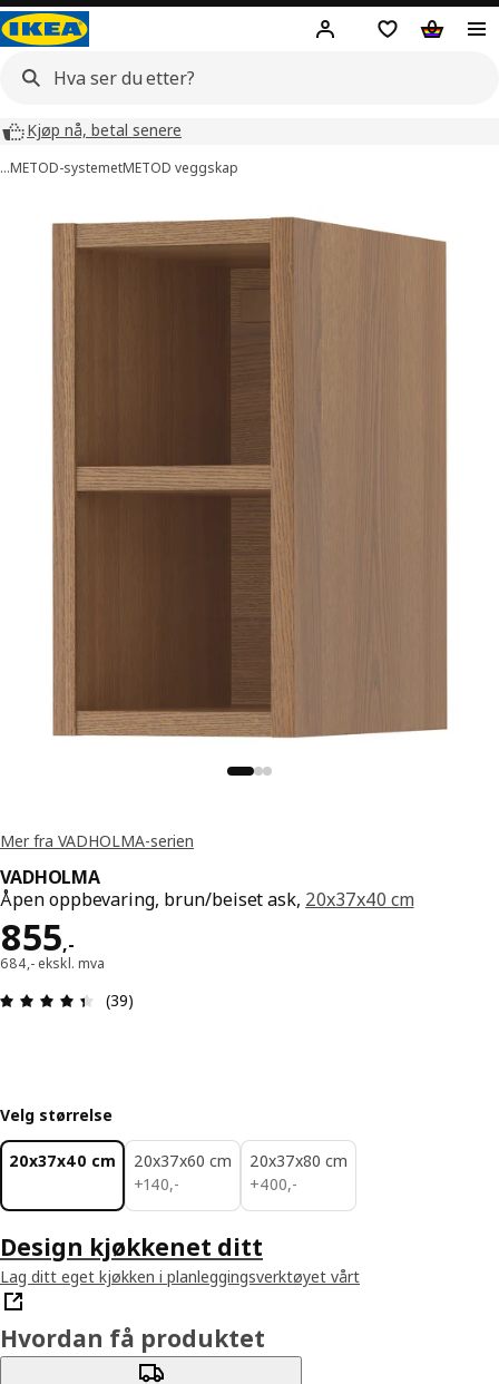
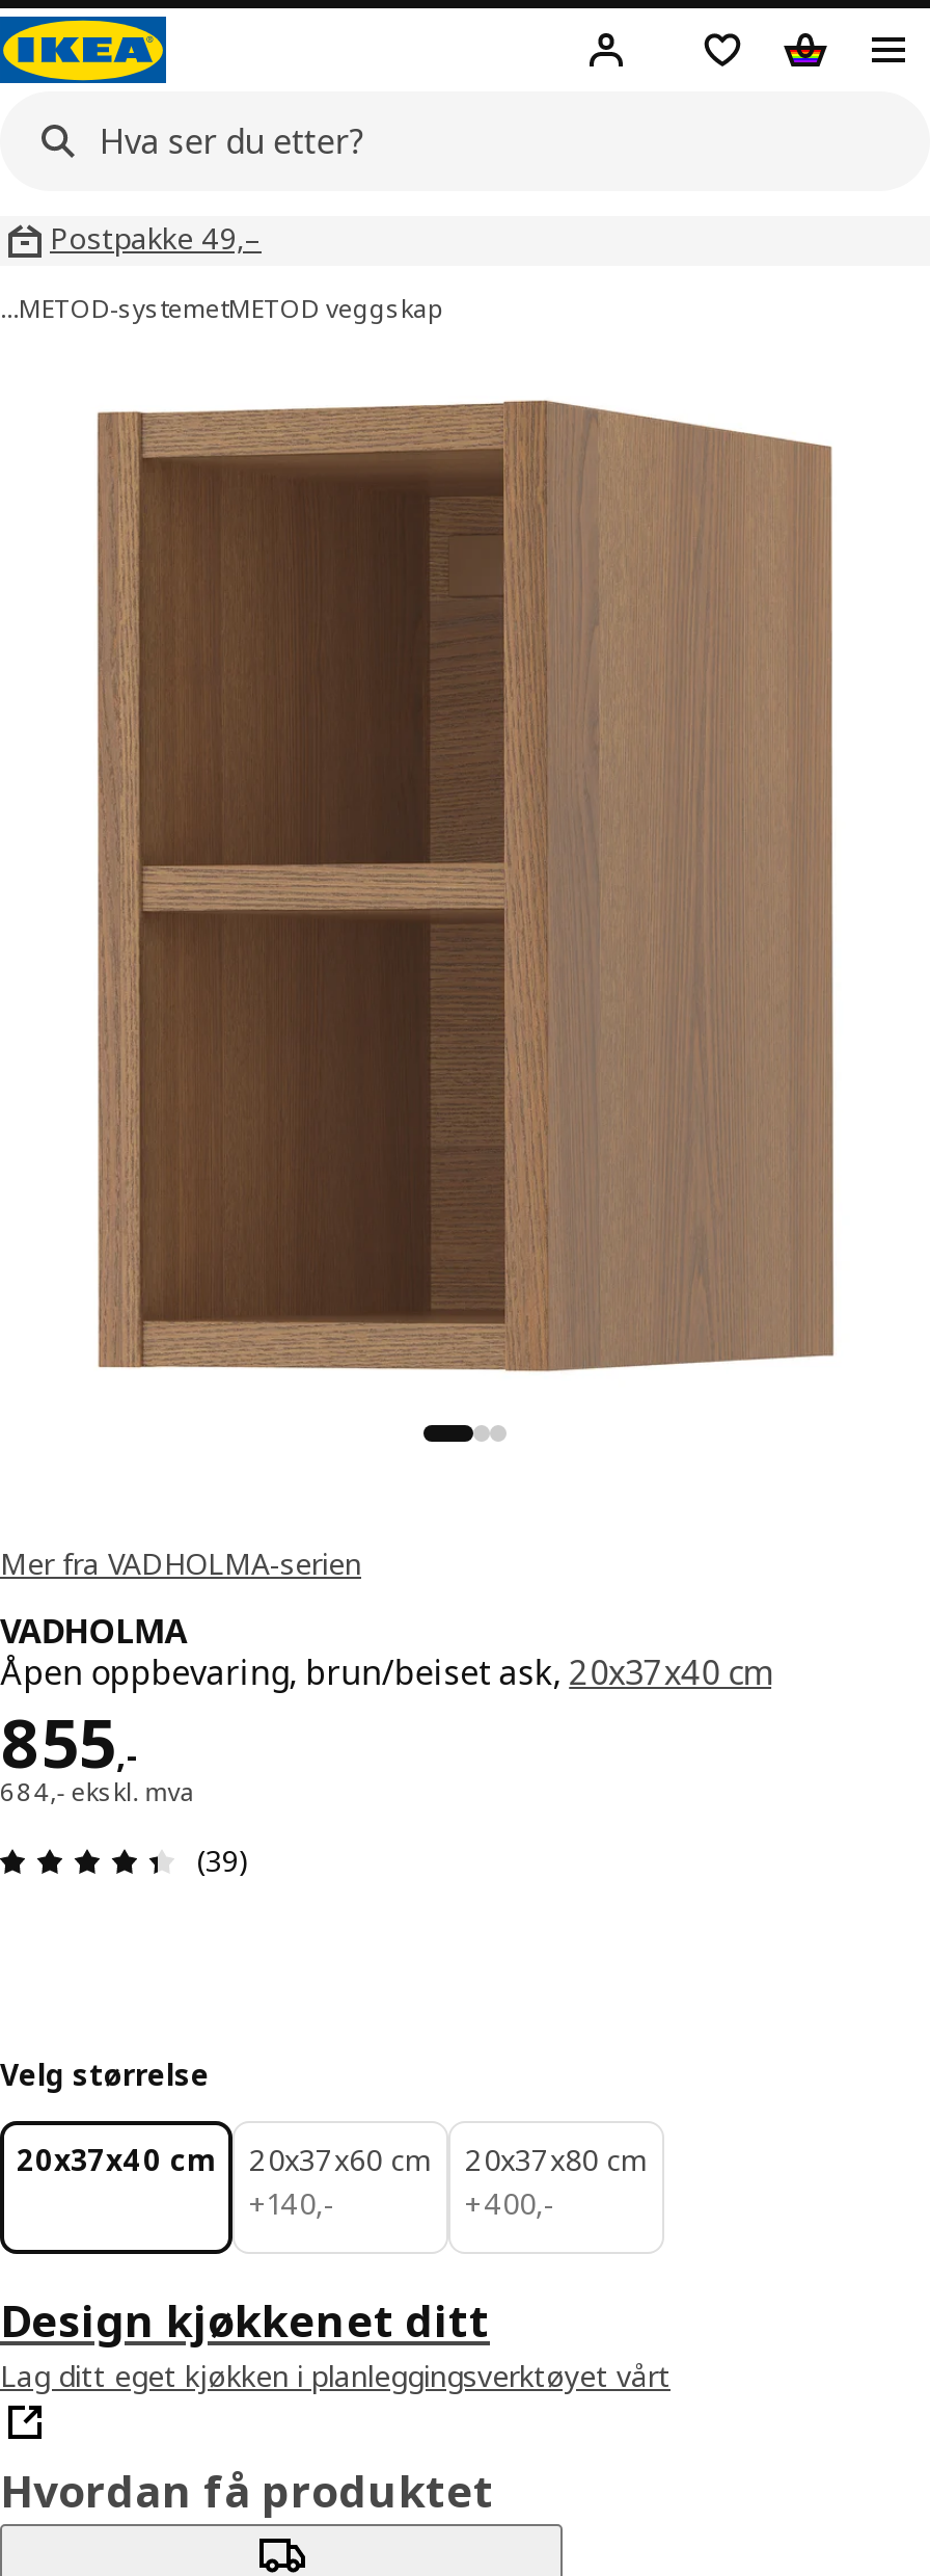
[27,119,182,140] Kjøp nå, betal senere -> [50,218,262,258] Postpakke 49,–

